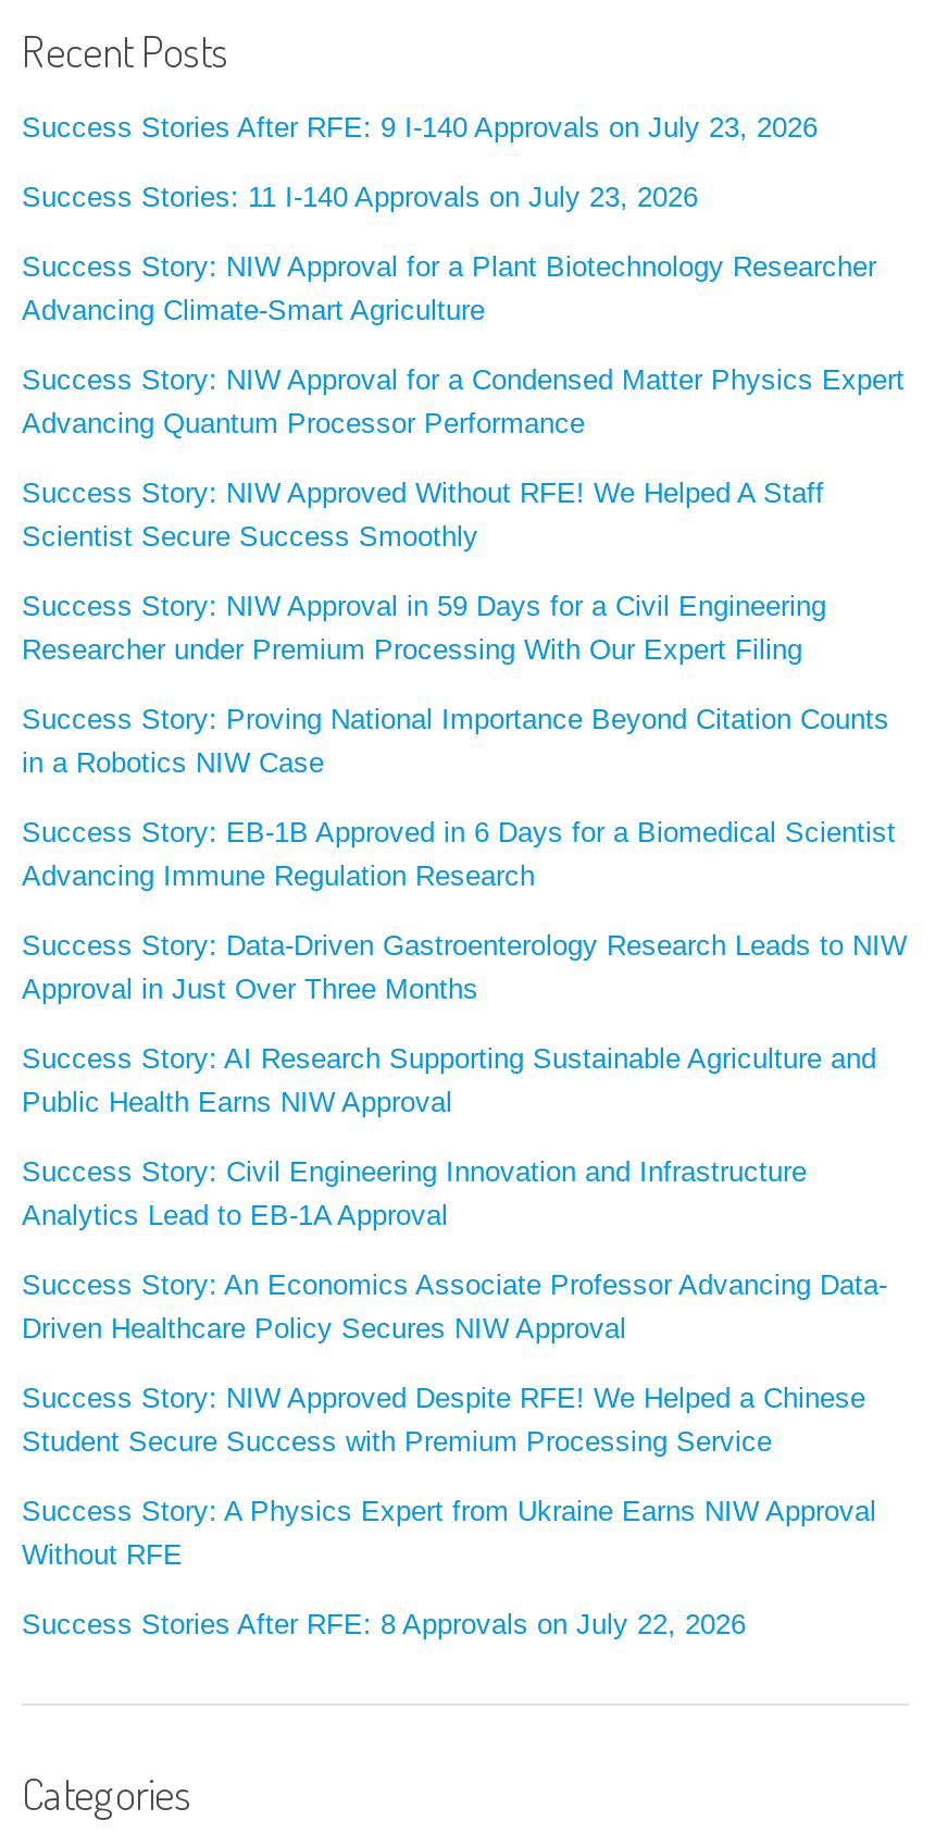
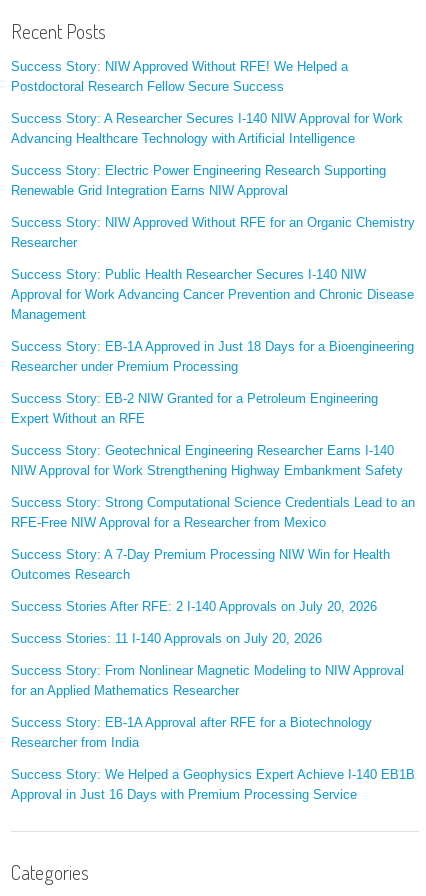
[22,111,818,144] Success Stories After RFE: 9 I-140 Approvals on July 23, 2026 -> [11,59,348,94] Success Story: NIW Approved Without RFE! We Helped a | Postdoctoral Research Fellow Secure Success
[22,181,698,213] Success Stories: 11 I-140 Approvals on July 23, 2026 -> [11,111,403,146] Success Story: A Researcher Secures I-140 NIW Approval for Work | Advancing Healthcare Technology with Artificial Intelligence
[22,250,876,327] Success Story: NIW Approval for a Plant Biotechnology Researcher | Advancing Climate-Smart Agriculture -> [11,163,386,198] Success Story: Electric Power Engineering Research Supporting | Renewable Grid Integration Earns NIW Approval
[22,364,905,440] Success Story: NIW Approval for a Condensed Matter Physics Expert | Advancing Quantum Processor Performance -> [11,215,415,250] Success Story: NIW Approved Without RFE for an Organic Chemistry | Researcher
[22,477,824,553] Success Story: NIW Approved Without RFE! We Helped A Staff | Scientist Secure Success Smoothly -> [11,267,414,322] Success Story: Public Health Researcher Secures I-140 NIW | Approval for Work Advancing Cancer Prevention and Chronic Disease | Management
[22,590,826,666] Success Story: NIW Approval in 59 Days for a Civil Engineering | Researcher under Premium Processing With Our Expert Filing -> [11,339,414,374] Success Story: EB-1A Approved in Just 18 Days for a Bioengineering | Researcher under Premium Processing
[22,703,889,779] Success Story: Proving National Importance Beyond Citation Counts | in a Robotics NIW Case -> [11,391,378,426] Success Story: EB-2 NIW Granted for a Petroleum Engineering | Expert Without an RFE
[22,816,896,892] Success Story: EB-1B Approved in 6 Days for a Biomedical Scientist | Advancing Immune Regulation Research -> [11,443,403,478] Success Story: Geotechnical Engineering Researcher Earns I-140 | NIW Approval for Work Strengthening Highway Embankment Safety
[22,929,907,1005] Success Story: Data-Driven Gastroenterology Research Leads to NIW | Approval in Just Over Three Months -> [11,495,415,530] Success Story: Strong Computational Science Credentials Lead to an | RFE-Free NIW Approval for a Researcher from Mexico
[22,1042,876,1119] Success Story: AI Research Supporting Sustainable Agriculture and | Public Health Earns NIW Approval -> [11,547,390,582] Success Story: A 7-Day Premium Processing NIW Win for Health | Outcomes Research
[22,1155,807,1232] Success Story: Civil Engineering Innovation and Infrastructure | Analytics Lead to EB-1A Approval -> [11,599,377,614] Success Stories After RFE: 2 I-140 Approvals on July 20, 2026
[22,1269,887,1345] Success Story: An Economics Associate Professor Advancing Data- | Driven Healthcare Policy Secures NIW Approval -> [11,631,322,646] Success Stories: 11 I-140 Approvals on July 20, 2026
[22,1382,865,1458] Success Story: NIW Approved Despite RFE! We Helped a Chinese | Student Secure Success with Premium Processing Service -> [11,663,404,698] Success Story: From Nonlinear Magnetic Modeling to NIW Approval | for an Applied Mathematics Researcher
[22,1495,876,1571] Success Story: A Physics Expert from Ukraine Earns NIW Approval | Without RFE -> [11,715,372,750] Success Story: EB-1A Approval after RFE for a Biotechnology | Researcher from India
[22,1608,746,1641] Success Stories After RFE: 8 Approvals on July 22, 2026 -> [11,767,415,802] Success Story: We Helped a Geophysics Expert Achieve I-140 EB1B | Approval in Just 16 Days with Premium Processing Service

